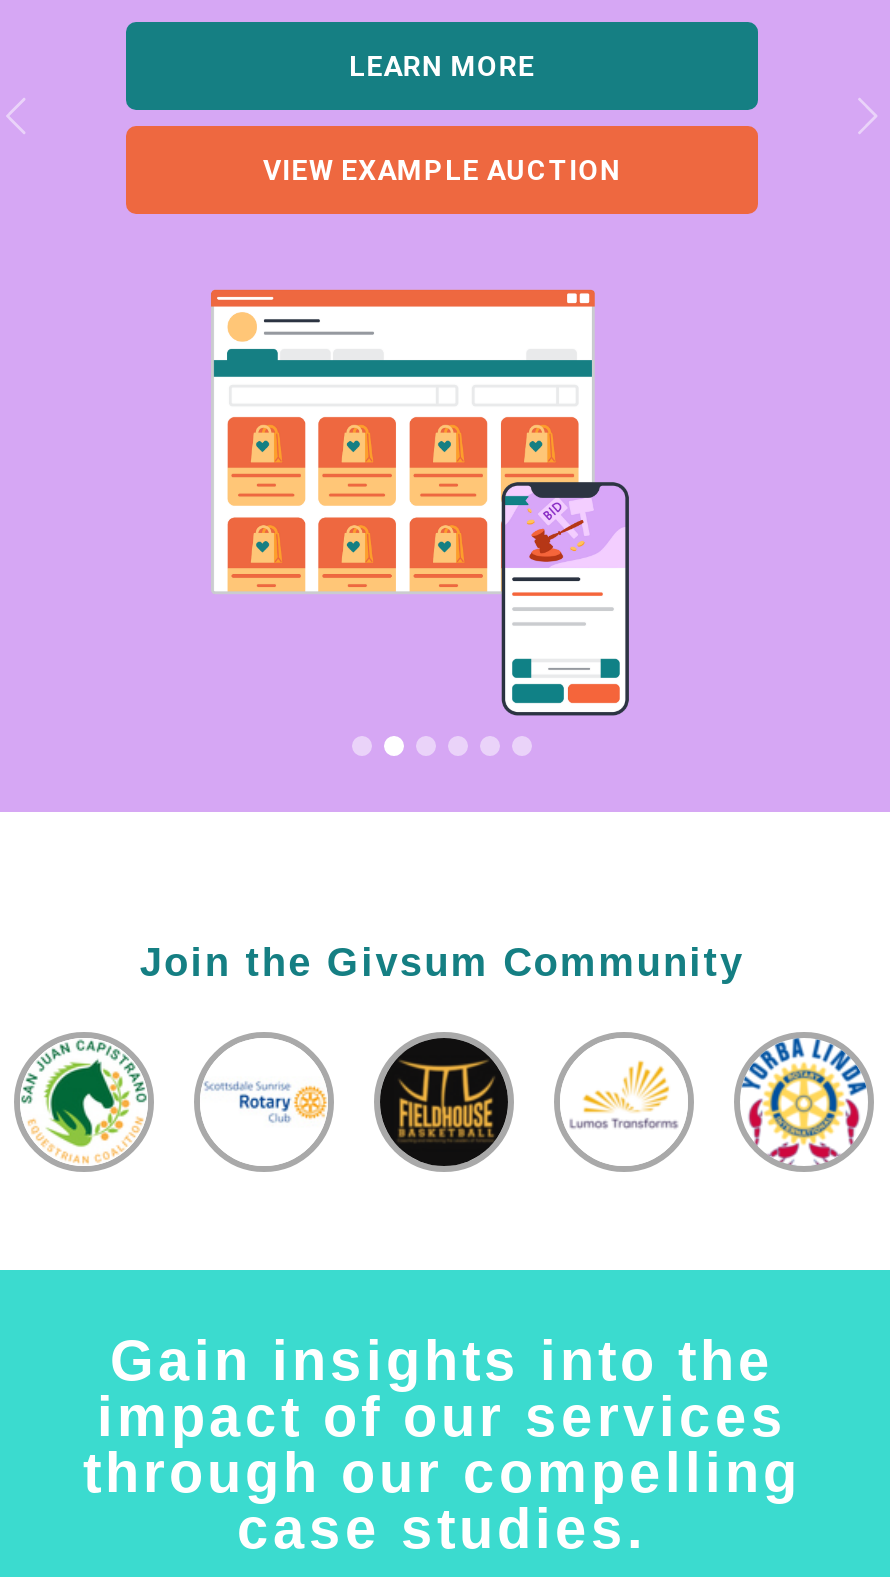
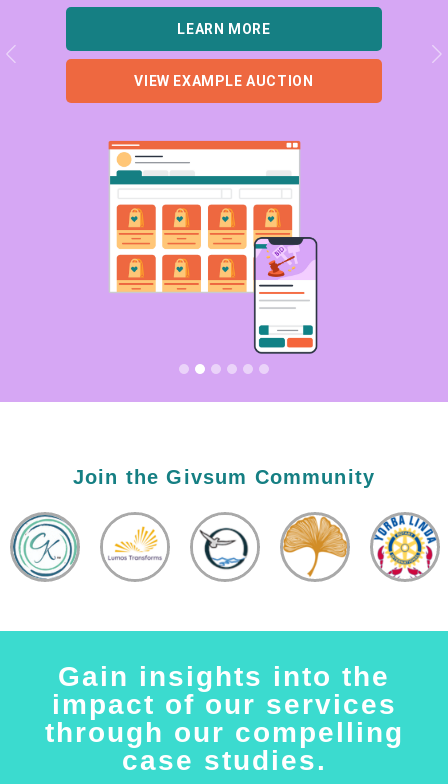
[20,1038,148,1166] [image] -> [12,514,77,578] [image]
[378,1036,510,1168] [image] -> [193,515,257,579] [image]
[560,1038,688,1160] [image] -> [282,516,348,577] [image]
[206,1062,328,1128] [image] -> [105,526,167,561] [image]

